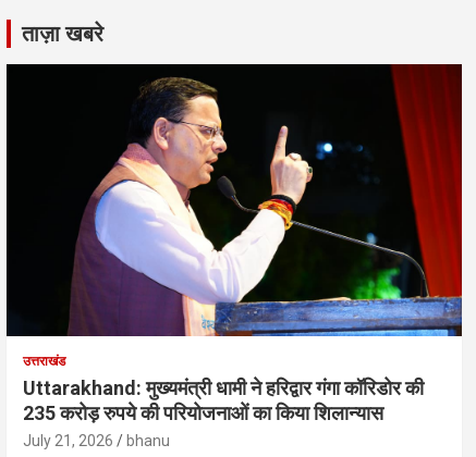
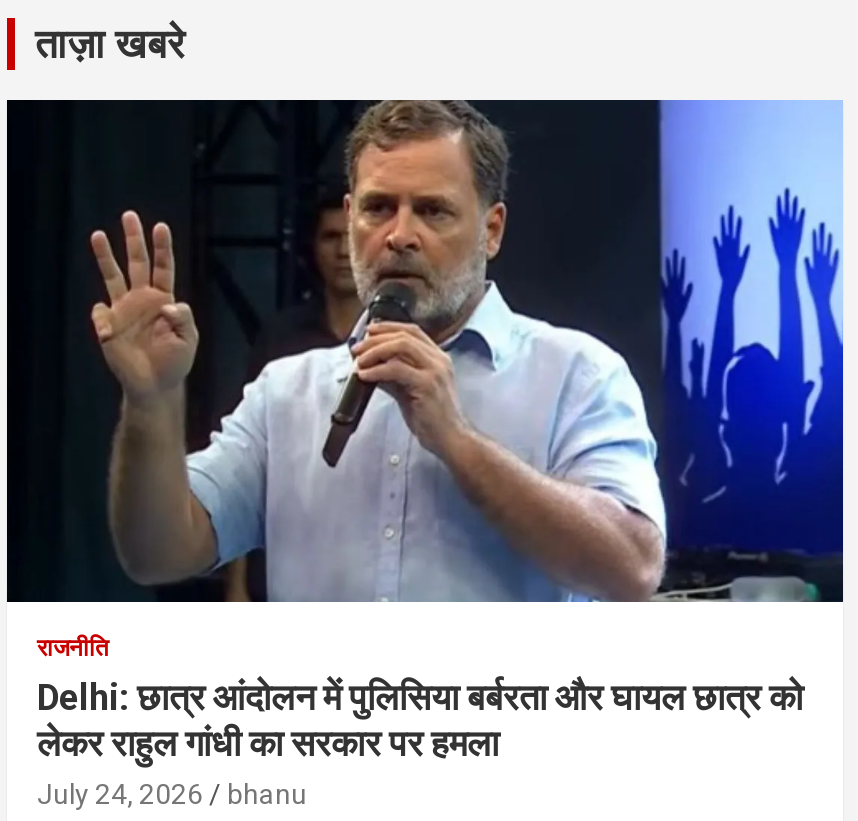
[23,63,463,450] [image] | उत्तराखंड | Uttarakhand: मुख्यमंत्री धामी ने हरिद्वार गंगा कॉरिडोर की | 235 करोड़ रुपये की परियोजनाओं का किया शिलान्यास | July 21, 2026 -> [37,98,845,809] [image] | राजनीति | Delhi: छात्र आंदोलन में पुलिसिया बर्बरता और घायल छात्र को | लेकर राहुल गांधी का सरकार पर हमला | July 24, 2026

